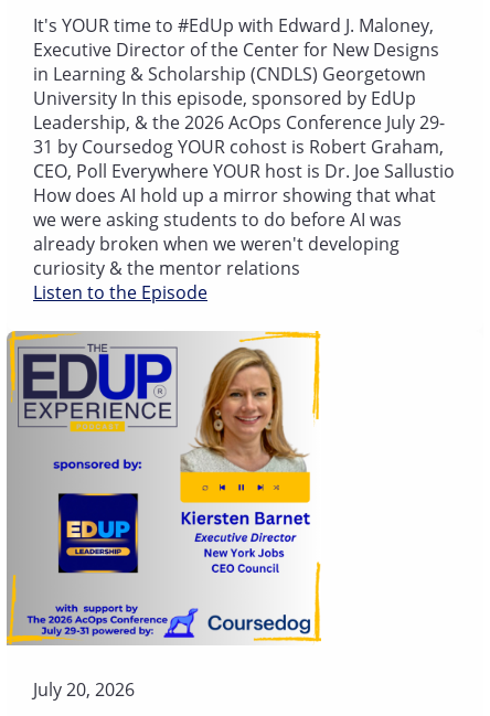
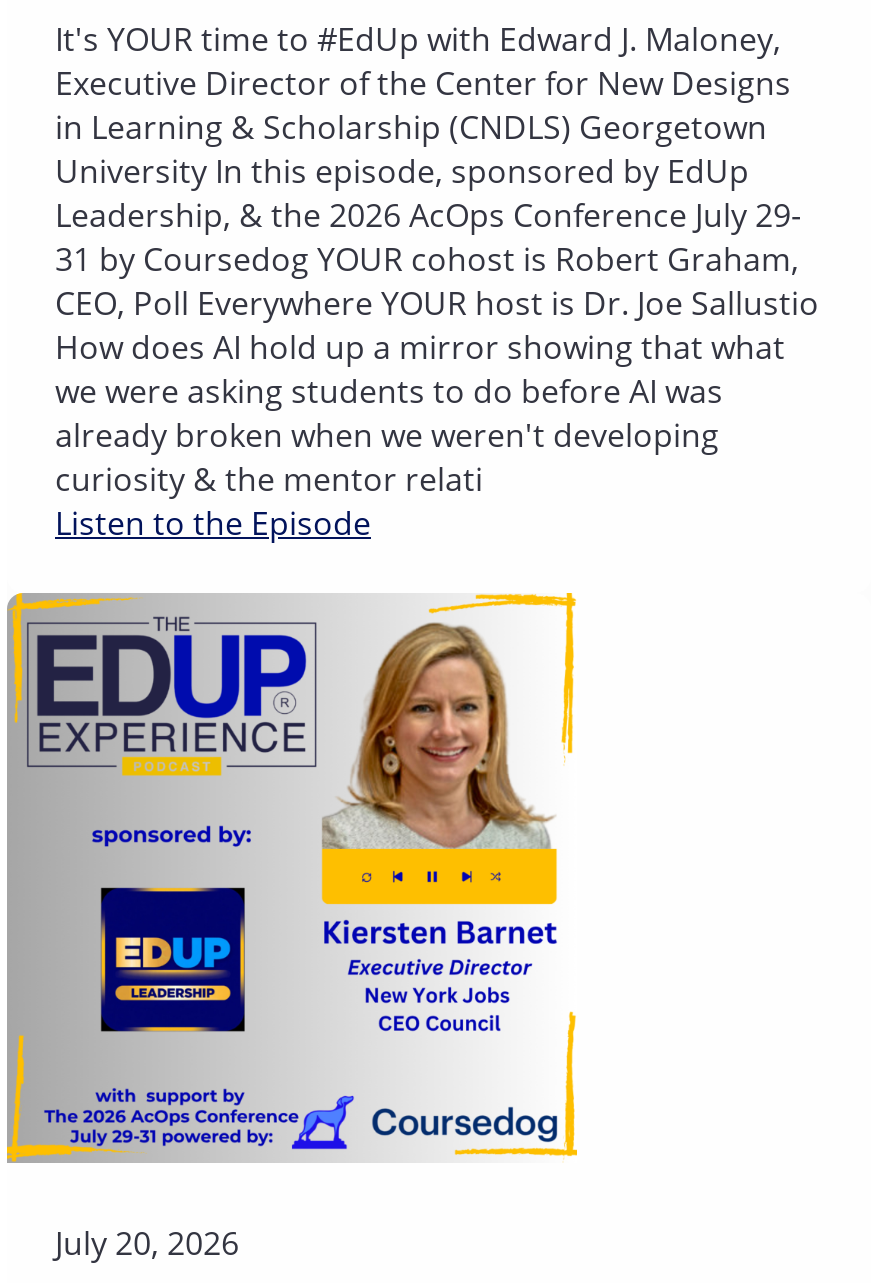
[33,256,300,280] curiosity & the mentor relations -> [55,457,483,501] curiosity & the mentor relati

